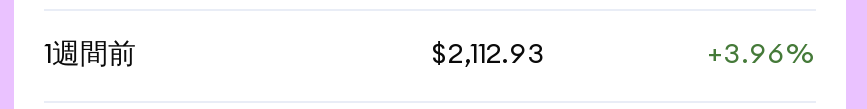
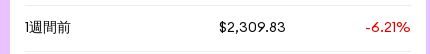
[432,41,546,69] $2,112.93 -> [219,21,286,35] $2,309.83
[708,41,816,69] +3.96% -> [365,21,411,35] -6.21%

